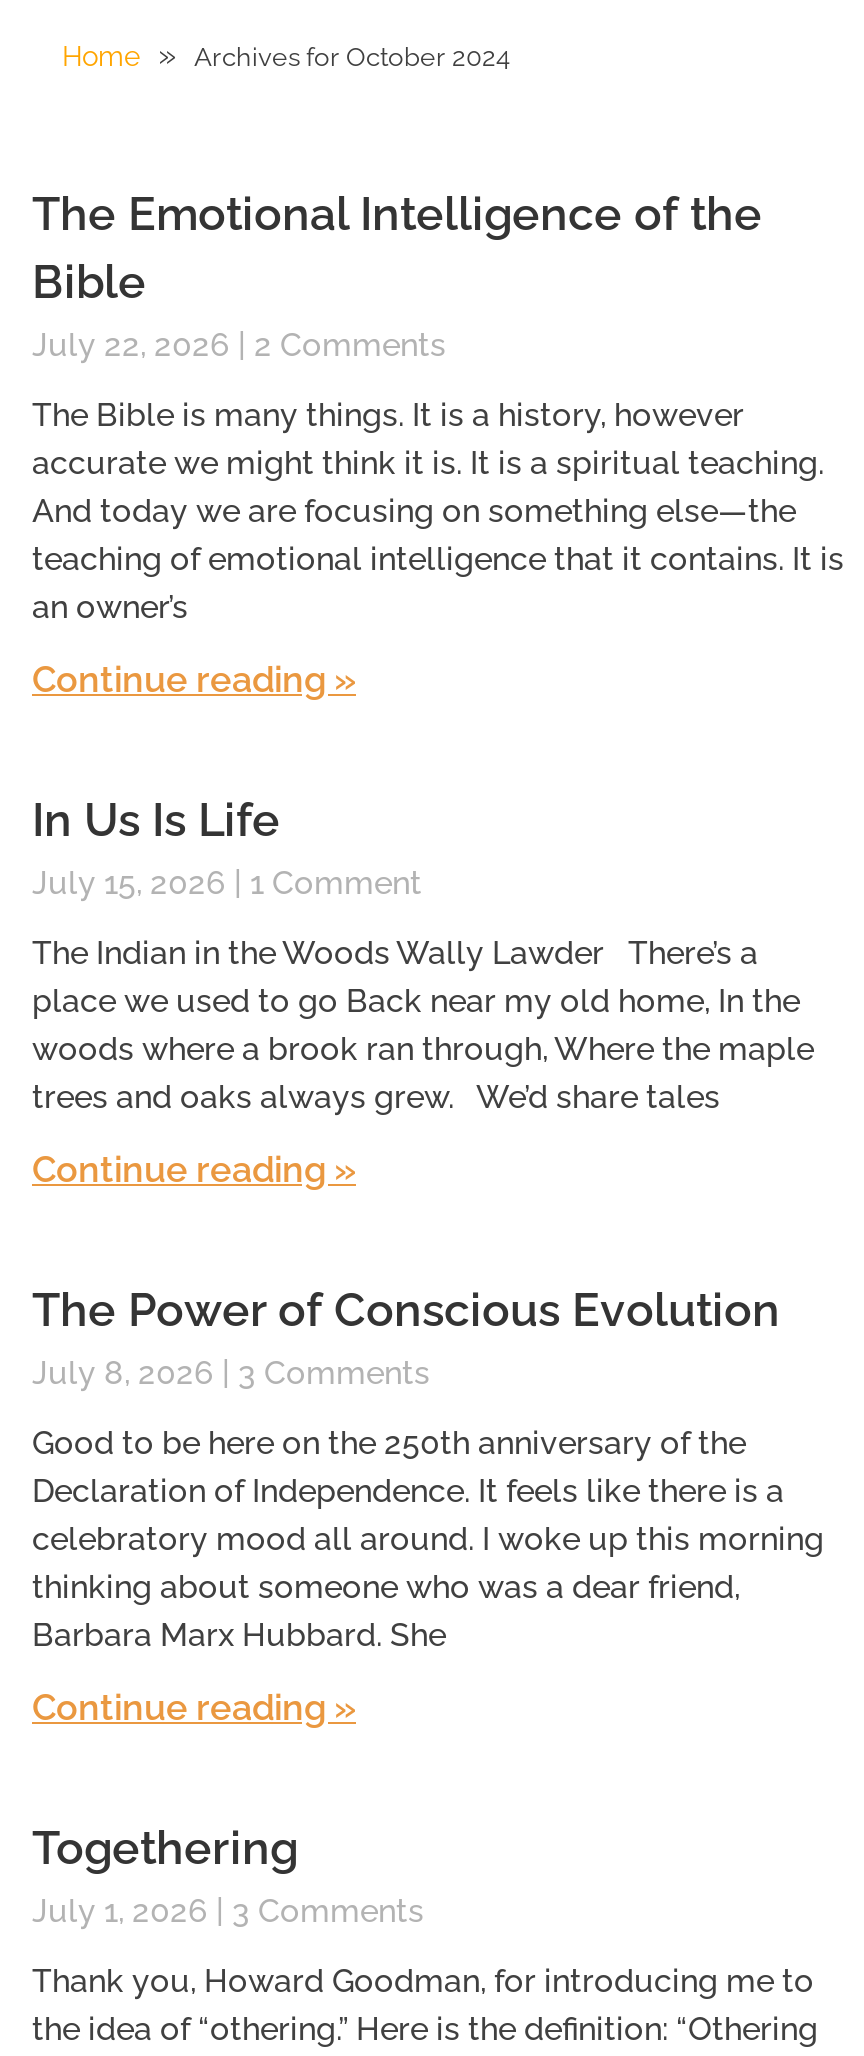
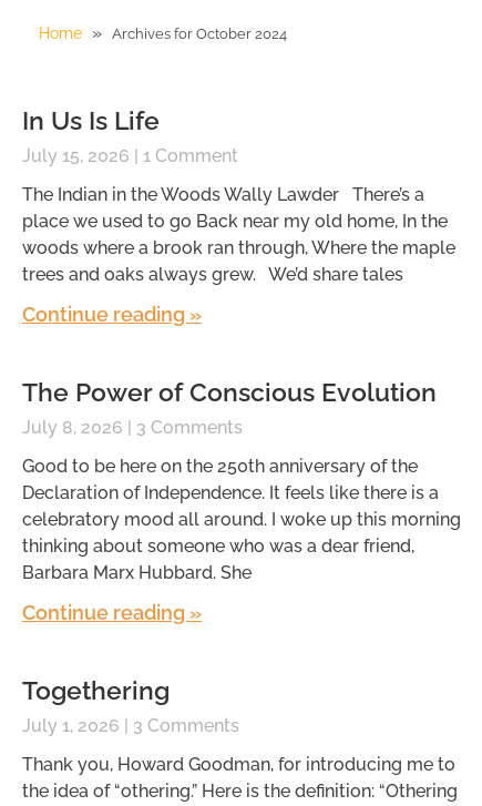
[32,186,844,700] The Emotional Intelligence of the | Bible | July 22, 2026 2 Comments | The Bible is many things. It is a history, however | accurate we might think it is. It is a spiritual teaching. | And today we are focusing on something else—the | teaching of emotional intelligence that it contains. It is | an owner’s | Continue reading » -> none

